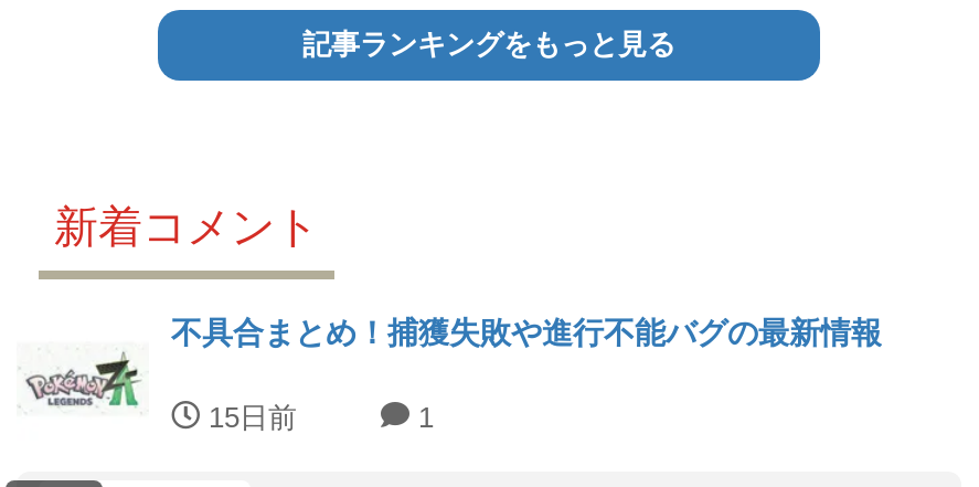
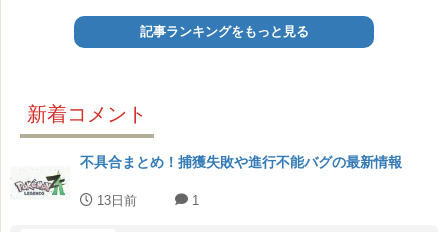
[200,401,297,434] 15日前 -> [93,193,137,208] 13日前

